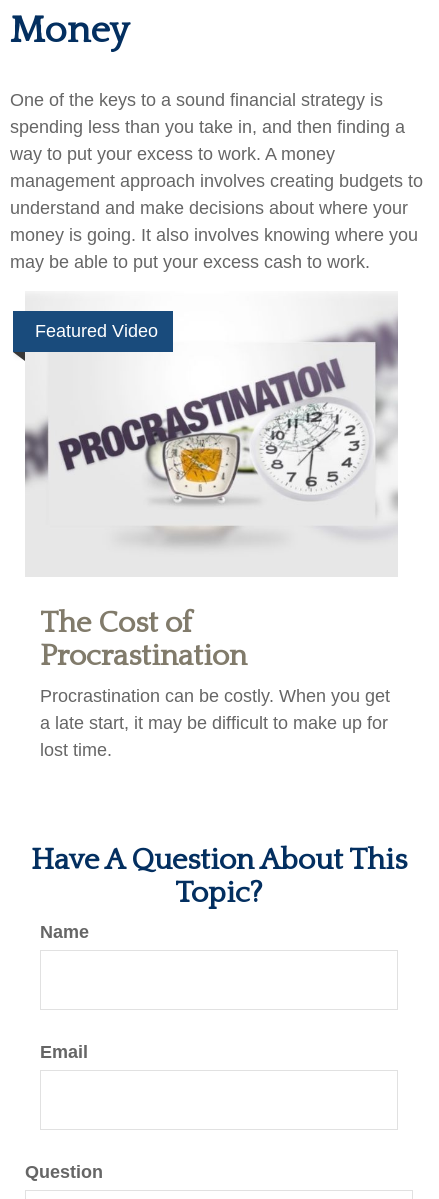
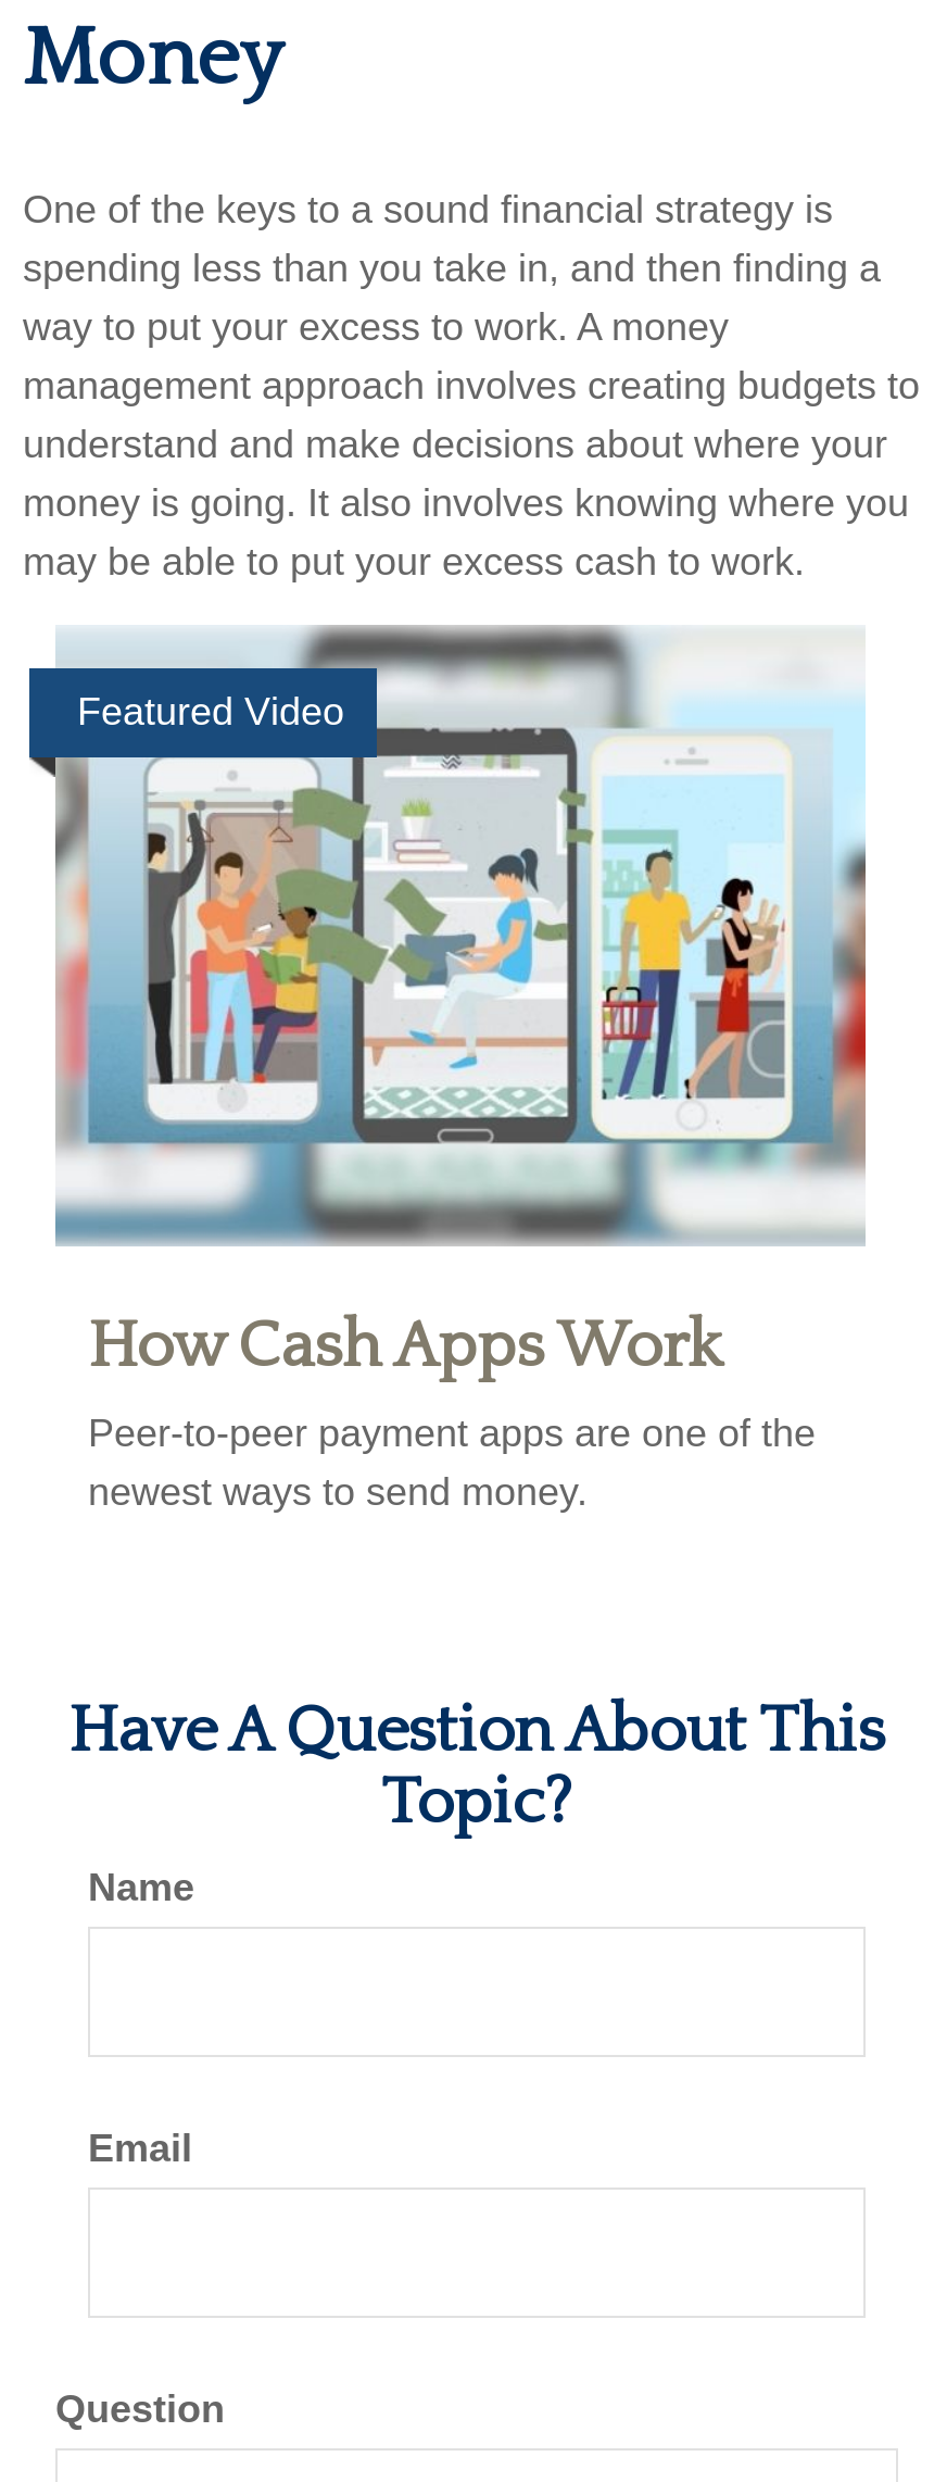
[25,292,399,760] [image] | The Cost of | Procrastination | Procrastination can be costly. When you get | a late start, it may be difficult to make up for | lost time. -> [53,625,868,1514] [image] | How Cash Apps Work | Peer-to-peer payment apps are one of the | newest ways to send money.

